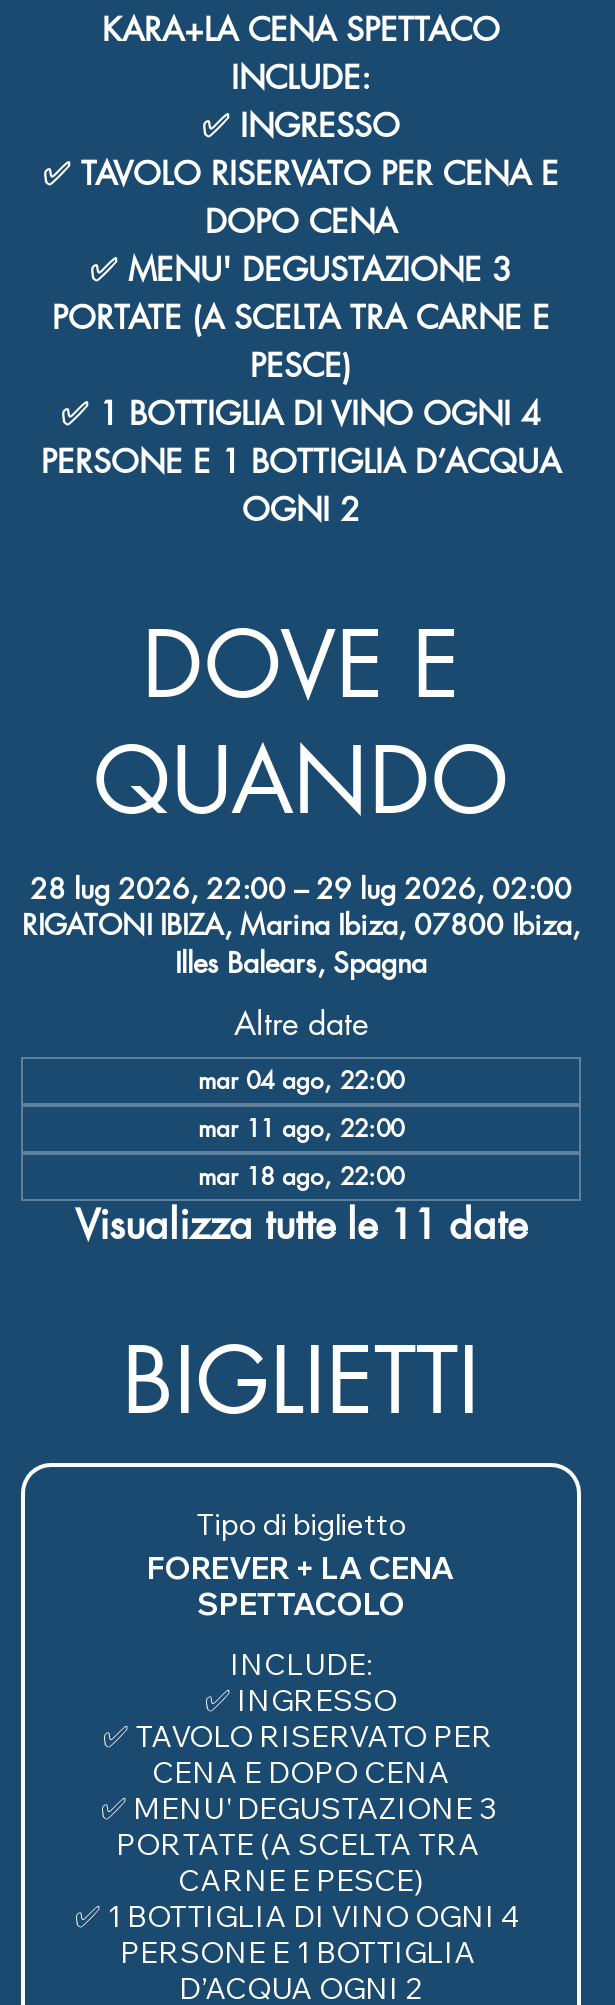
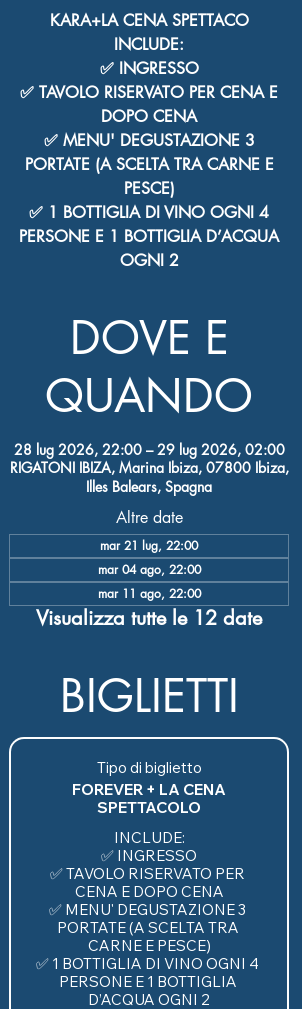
none -> [100,537,198,554] mar 21 lug, 22:00
moved [198,1063,404,1145] -> [97,561,200,602]: mar 04 ago, 22:00 | mar 11 ago, 22:00
[75,1159,527,1251] mar 18 ago, 22:00 | Visualizza tutte le 11 date -> [36,605,262,631] Visualizza tutte le 12 date

